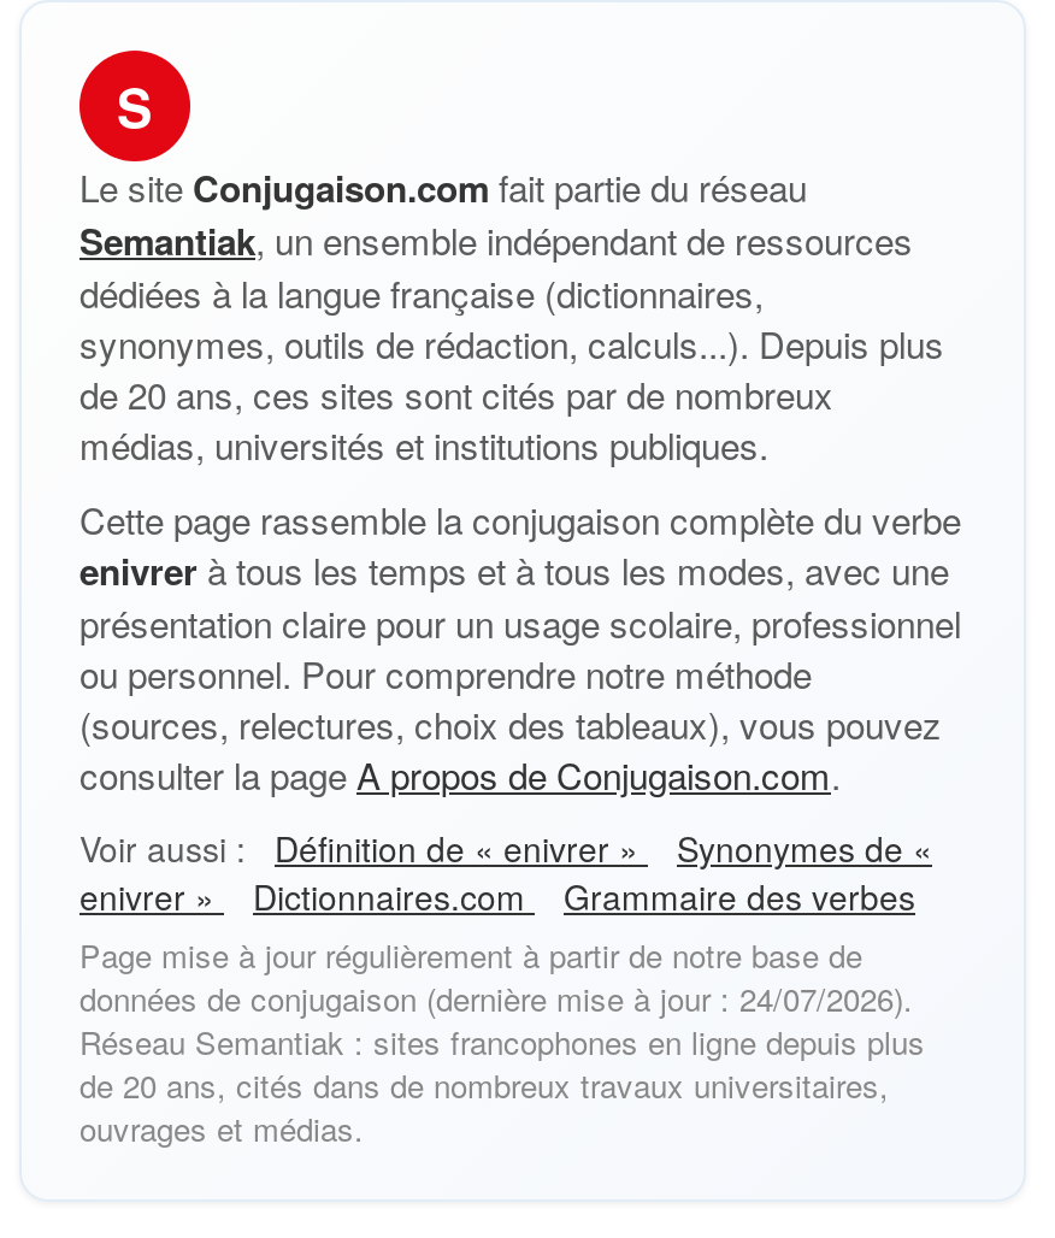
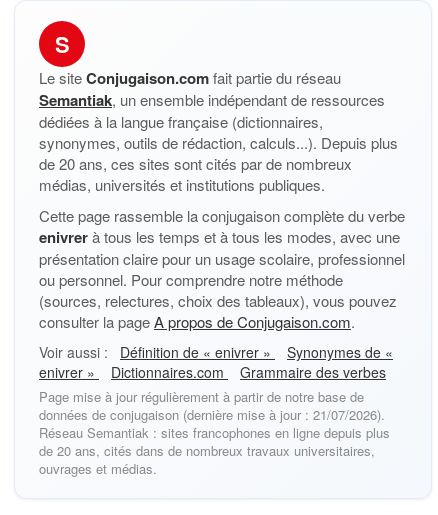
[79,975,913,1021] données de conjugaison (dernière mise à jour : 24/07/2026). -> [39,405,385,424] données de conjugaison (dernière mise à jour : 21/07/2026).

